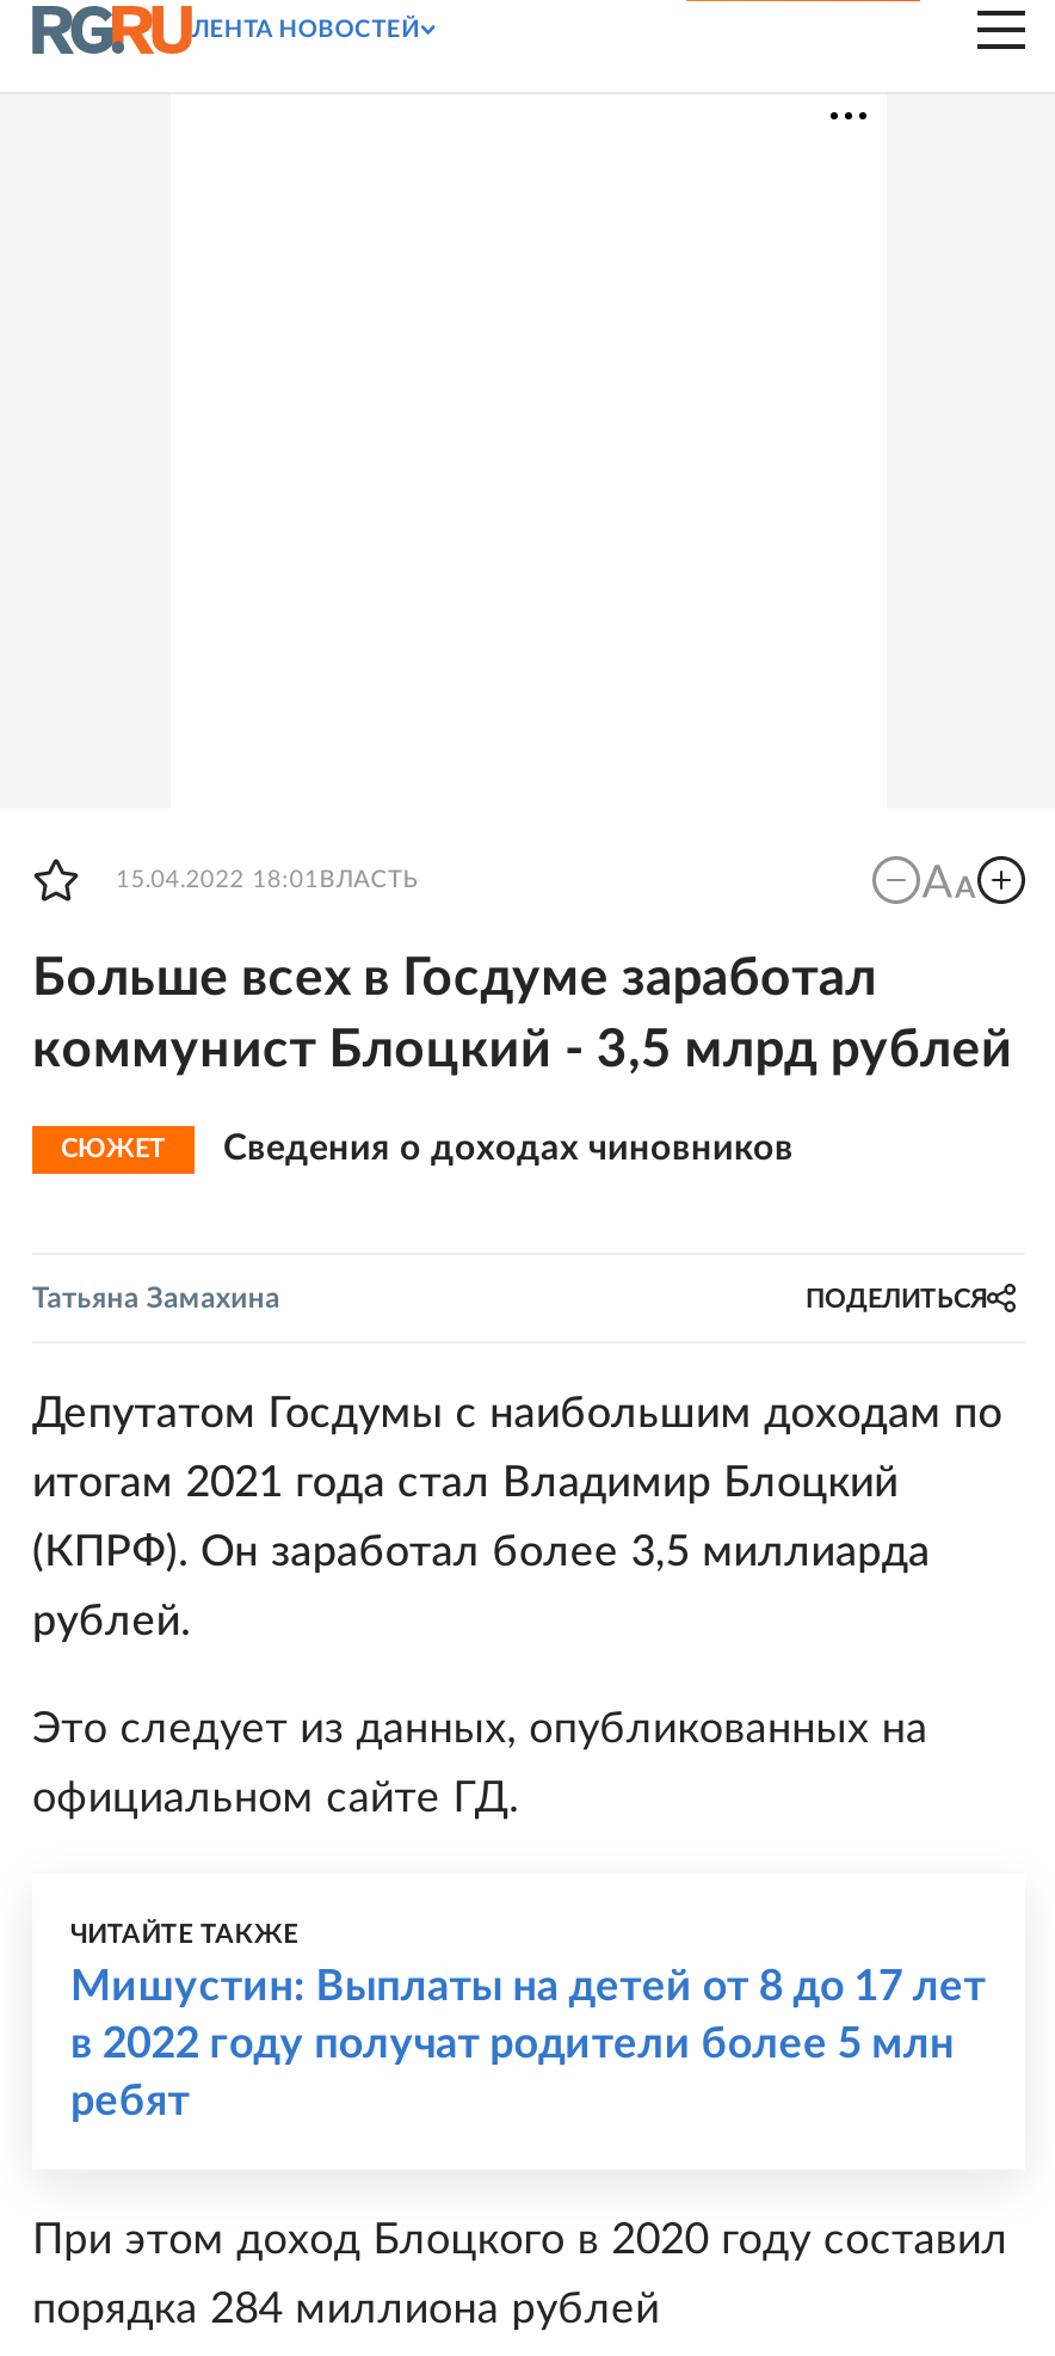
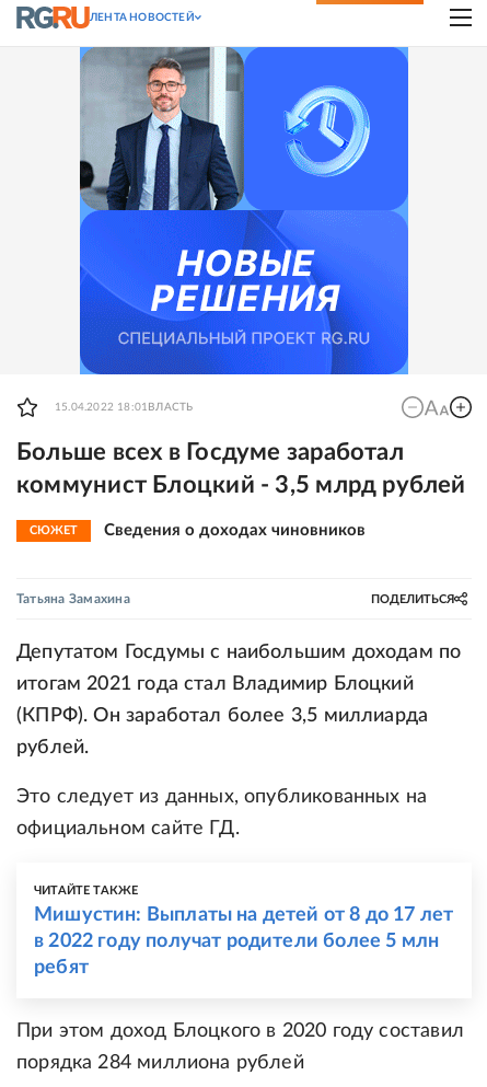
none -> [79,46,409,375] [image]

